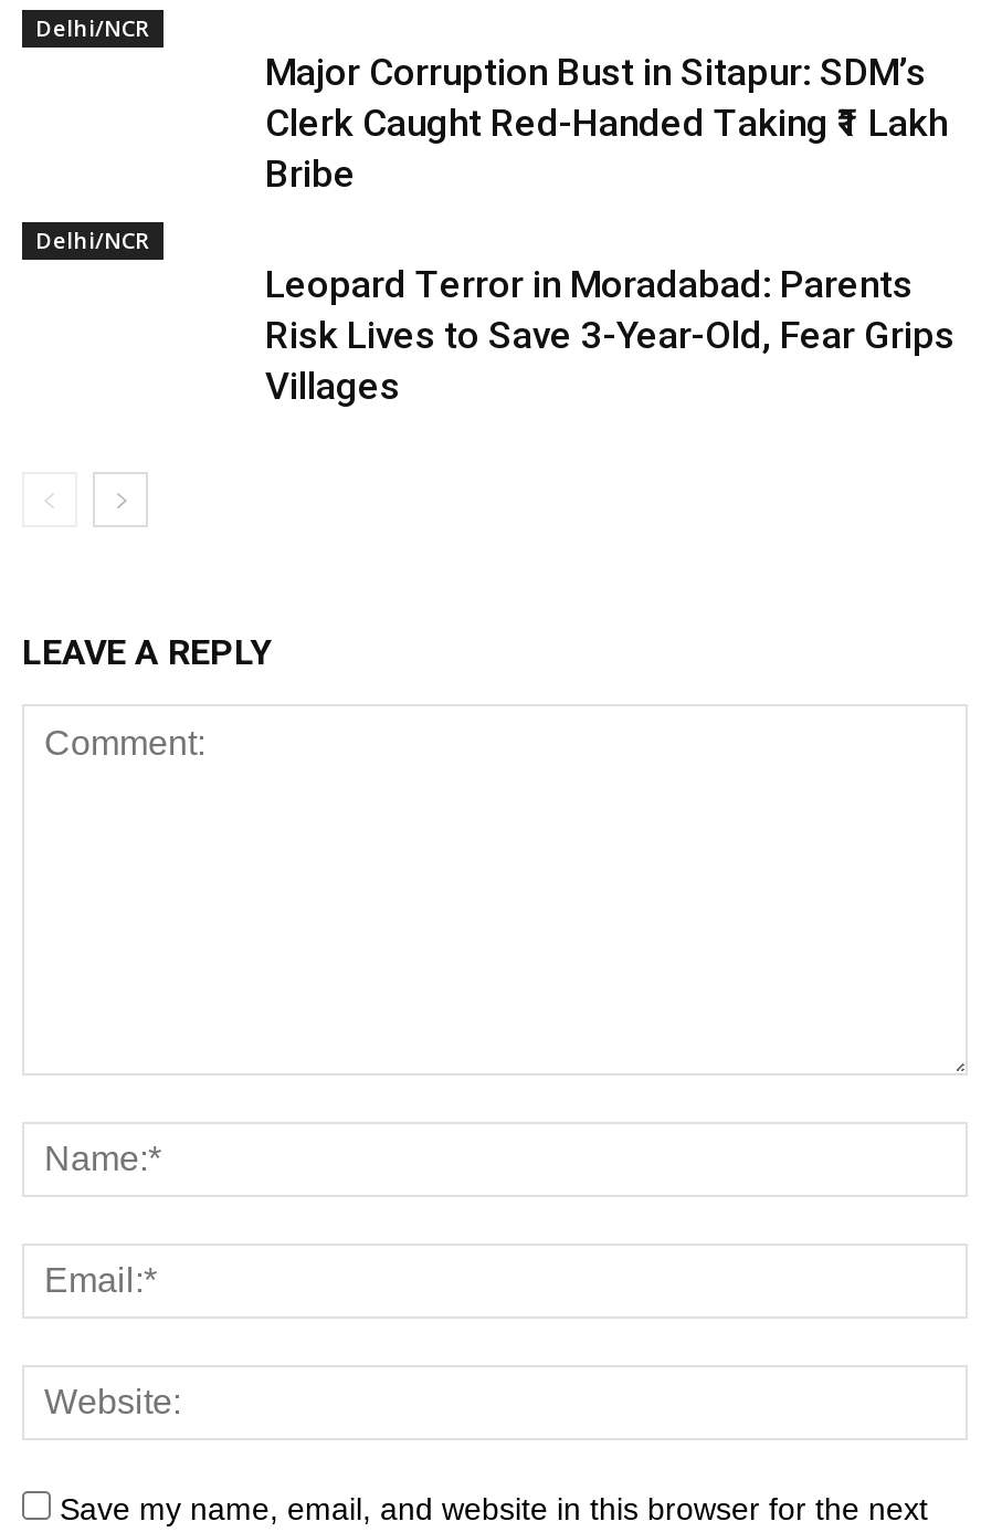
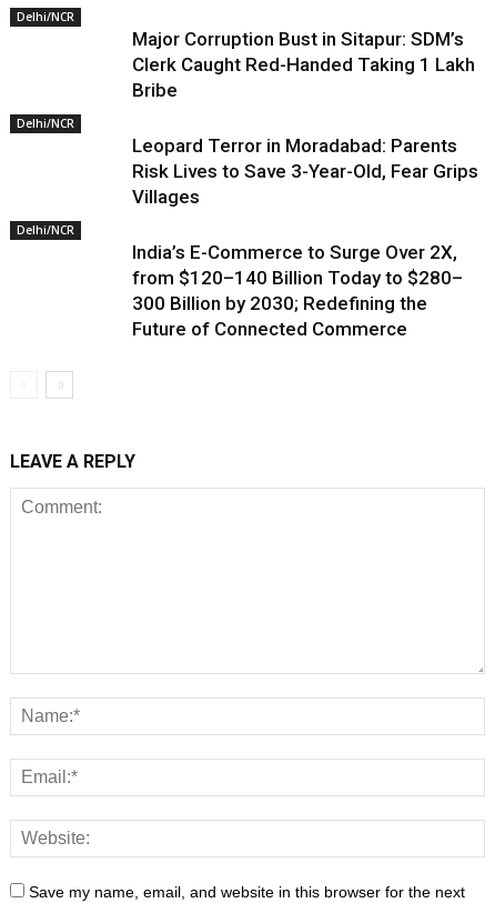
none -> [17,222,463,340] Delhi/NCR | India’s E-Commerce to Surge Over 2X, | from $120–140 Billion Today to $280– | 300 Billion by 2030; Redefining the | Future of Connected Commerce

